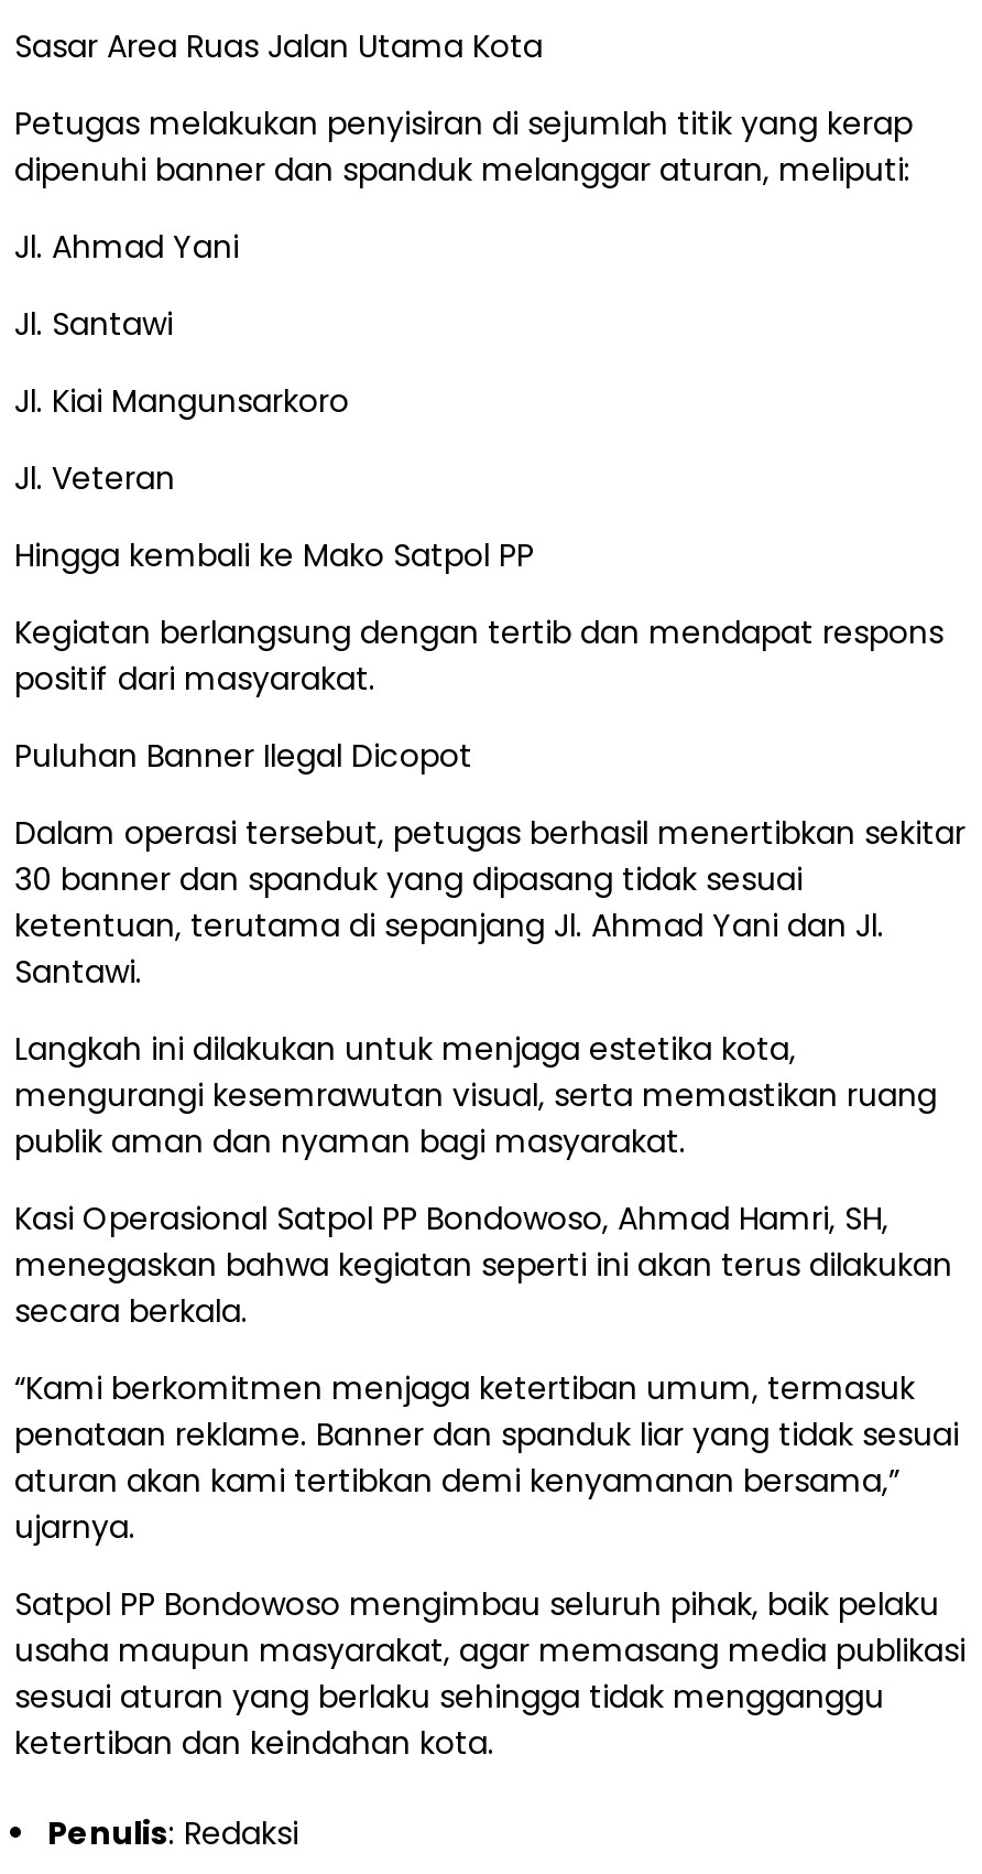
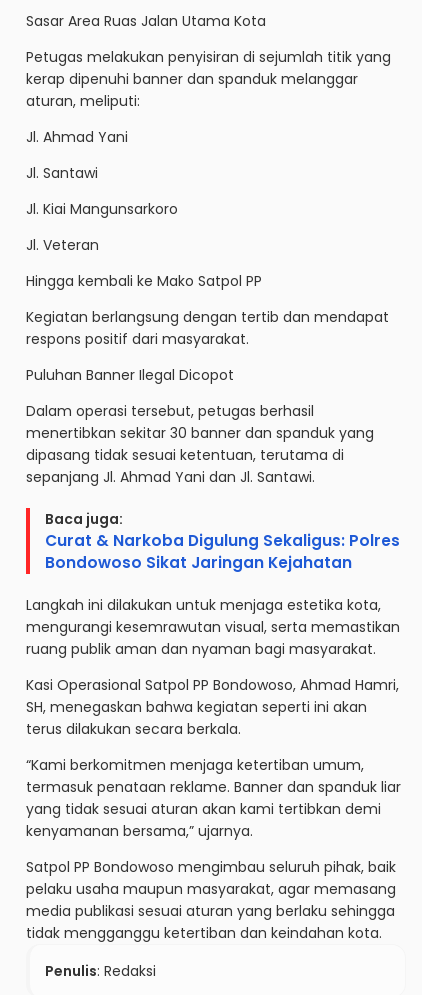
[14,811,965,994] Dalam operasi tersebut, petugas berhasil menertibkan sekitar | 30 banner dan spanduk yang dipasang tidak sesuai | ketentuan, terutama di sepanjang Jl. Ahmad Yani dan Jl. | Santawi. -> [26,401,400,573] Dalam operasi tersebut, petugas berhasil | menertibkan sekitar 30 banner dan spanduk yang | dipasang tidak sesuai ketentuan, terutama di | sepanjang Jl. Ahmad Yani dan Jl. Santawi. | Baca juga: | Curat & Narkoba Digulung Sekaligus: Polres | Bondowoso Sikat Jaringan Kejahatan

